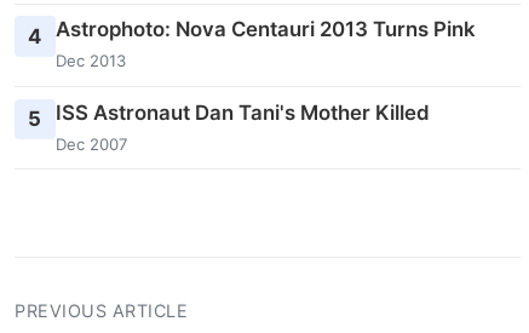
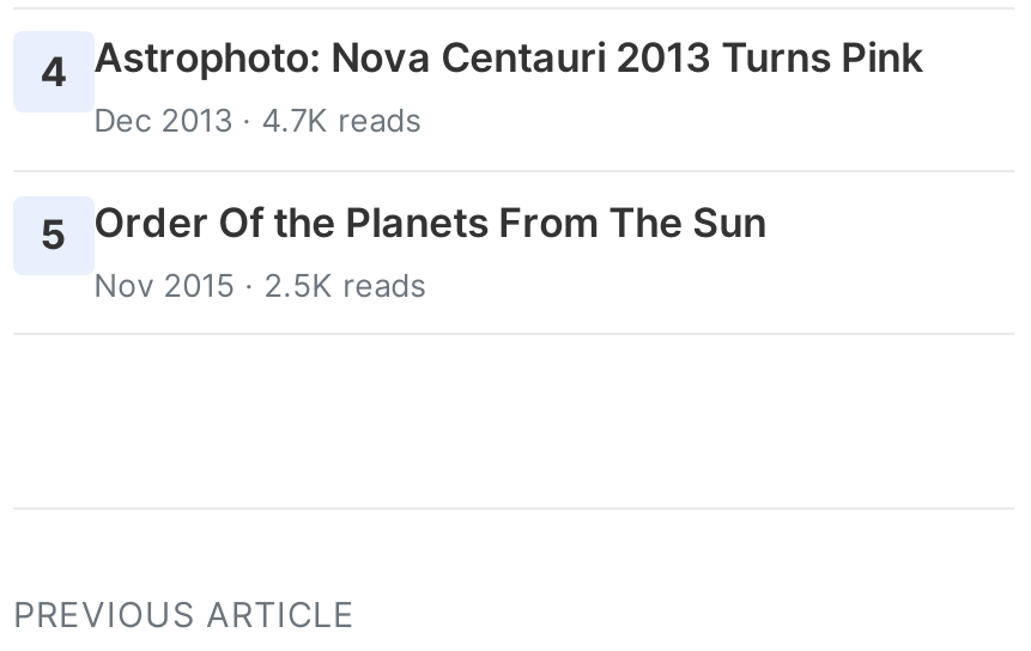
[55,51,125,71] Dec 2013 -> [94,102,422,140] Dec 2013 · 4.7K reads
[28,100,429,153] 5 ISS Astronaut Dan Tani's Mother Killed | Dec 2007 -> [40,198,767,303] 5 Order Of the Planets From The Sun | Nov 2015 · 2.5K reads

